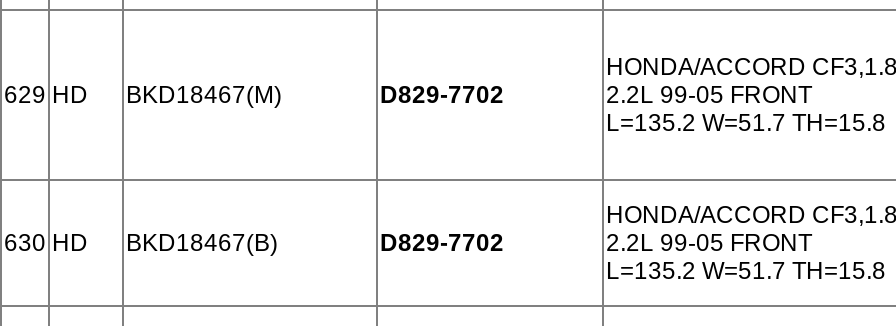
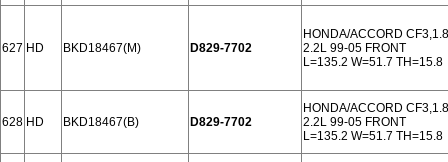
[4,81,282,109] 629 HD BKD18467(M) -> [2,41,141,55] 627 HD BKD18467(M)
[4,229,278,257] 630 HD BKD18467(B) -> [2,115,139,129] 628 HD BKD18467(B)

